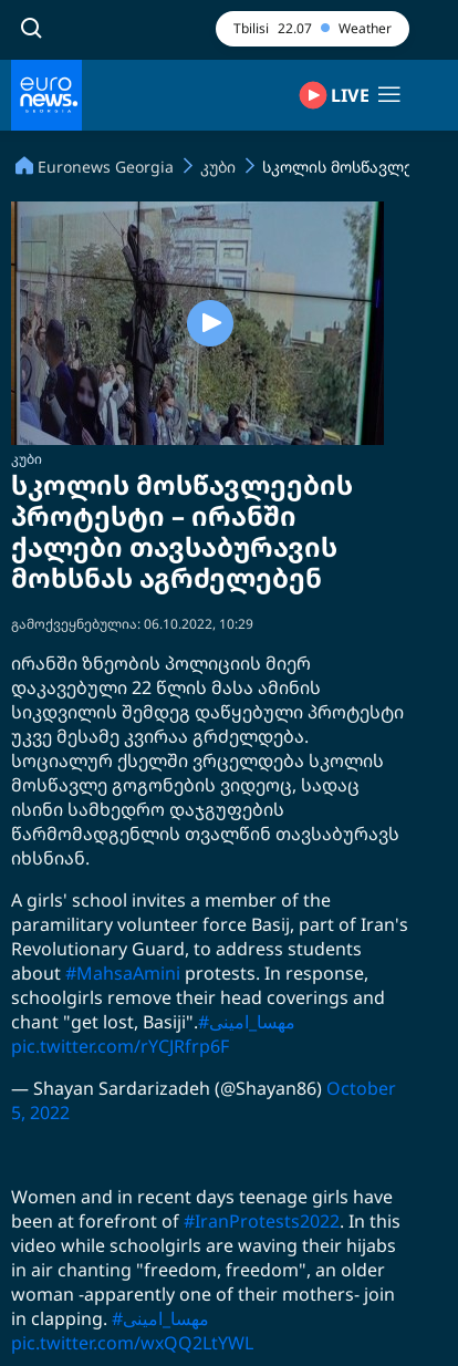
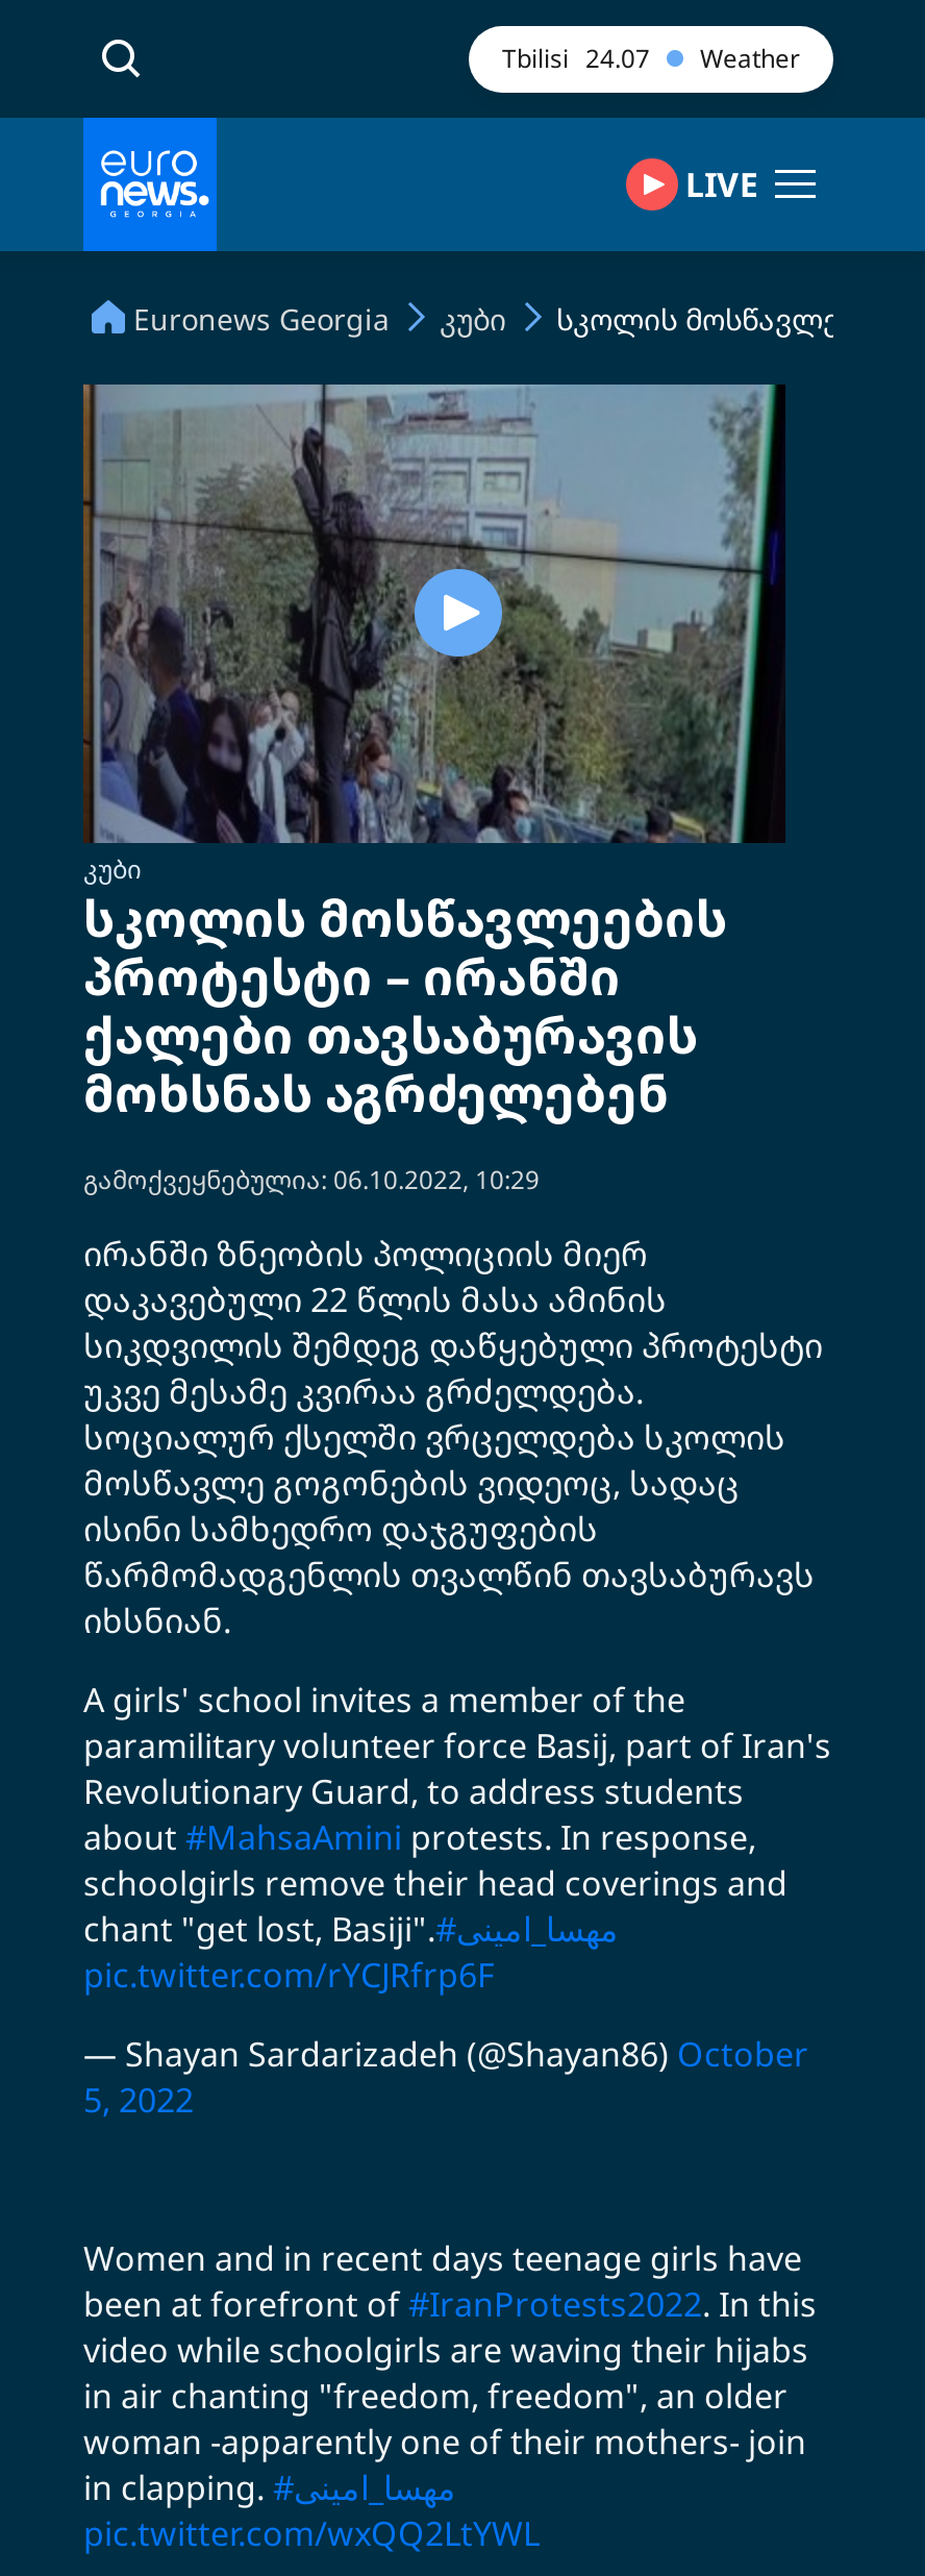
[233,19,392,38] Tbilisi 22.07 Weather -> [502,41,800,76] Tbilisi 24.07 Weather

